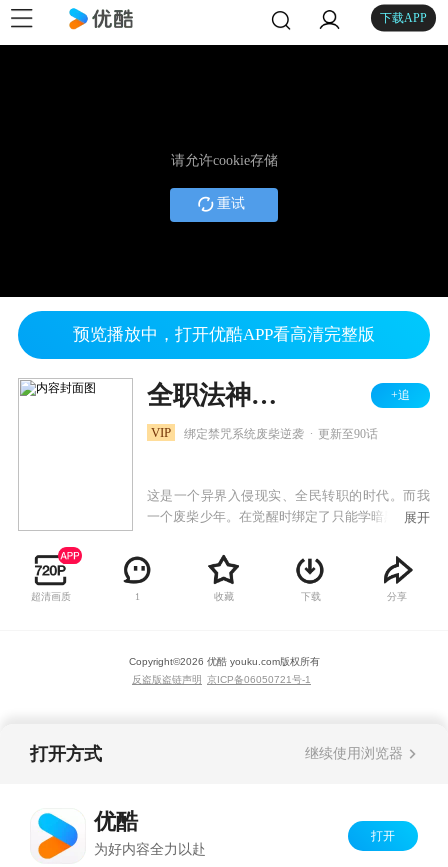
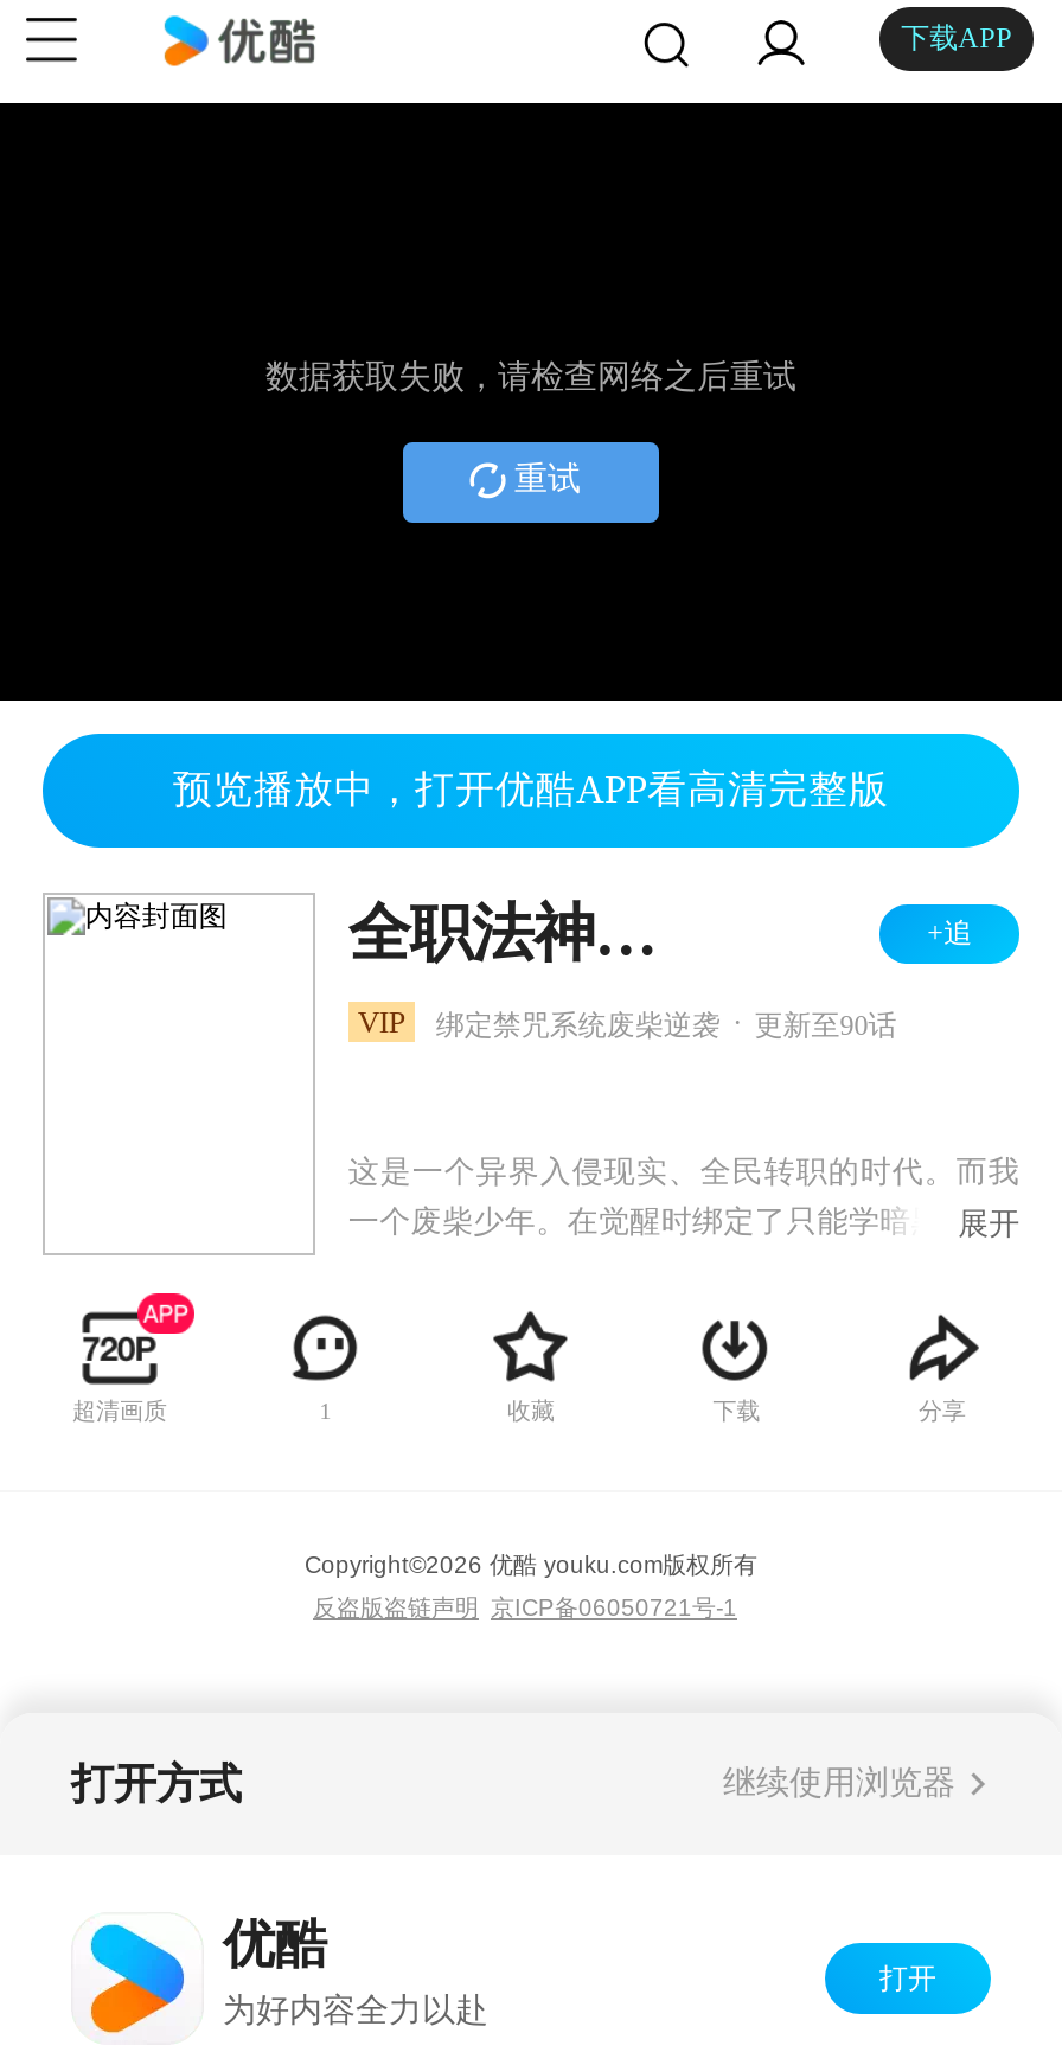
[170,153,277,168] 请允许cookie存储 -> [265,359,796,395] 数据获取失败，请检查网络之后重试

